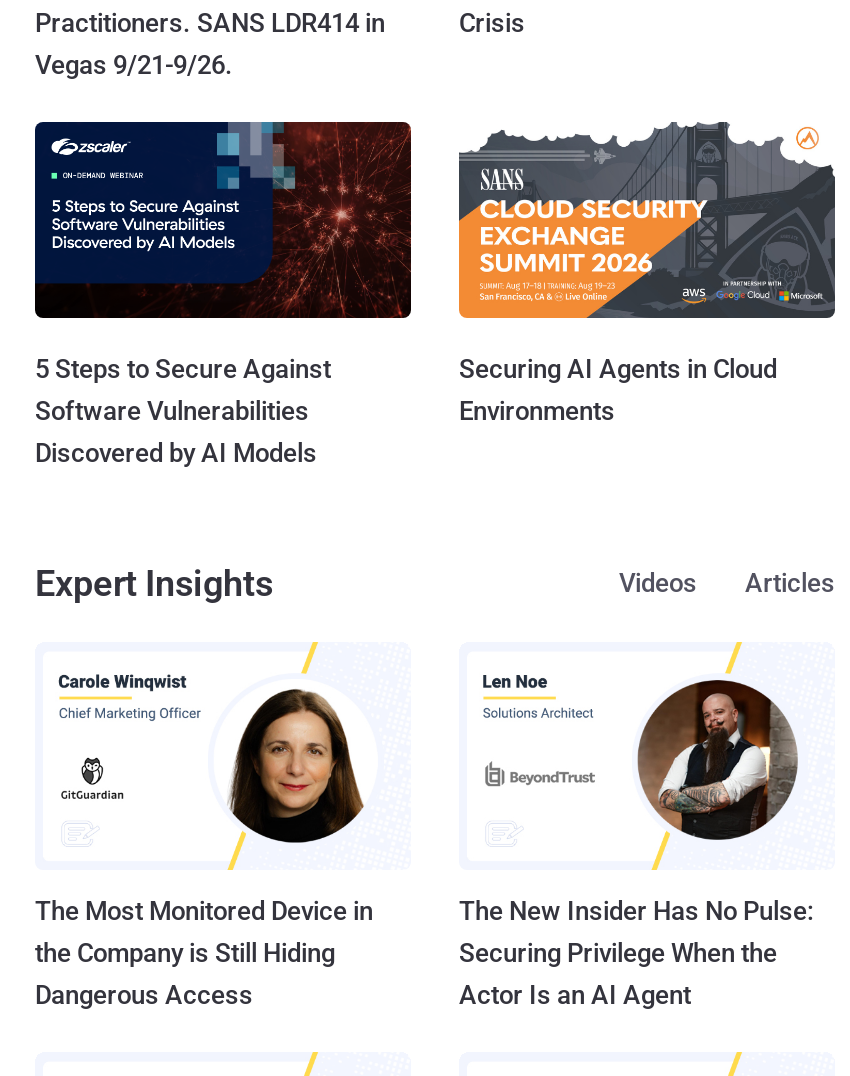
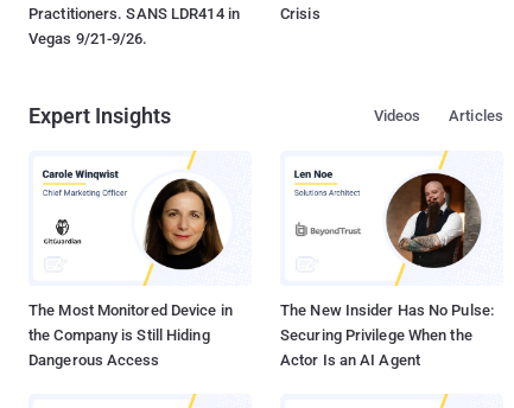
[33,120,413,468] [image] | 5 Steps to Secure Against | Software Vulnerabilities | Discovered by AI Models -> none
[457,120,837,426] [image] | Securing AI Agents in Cloud | Environments -> none

